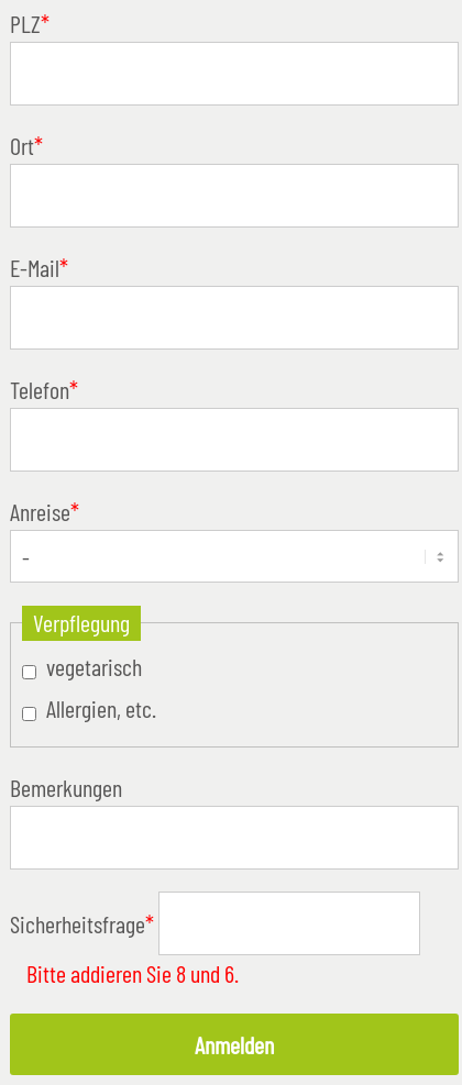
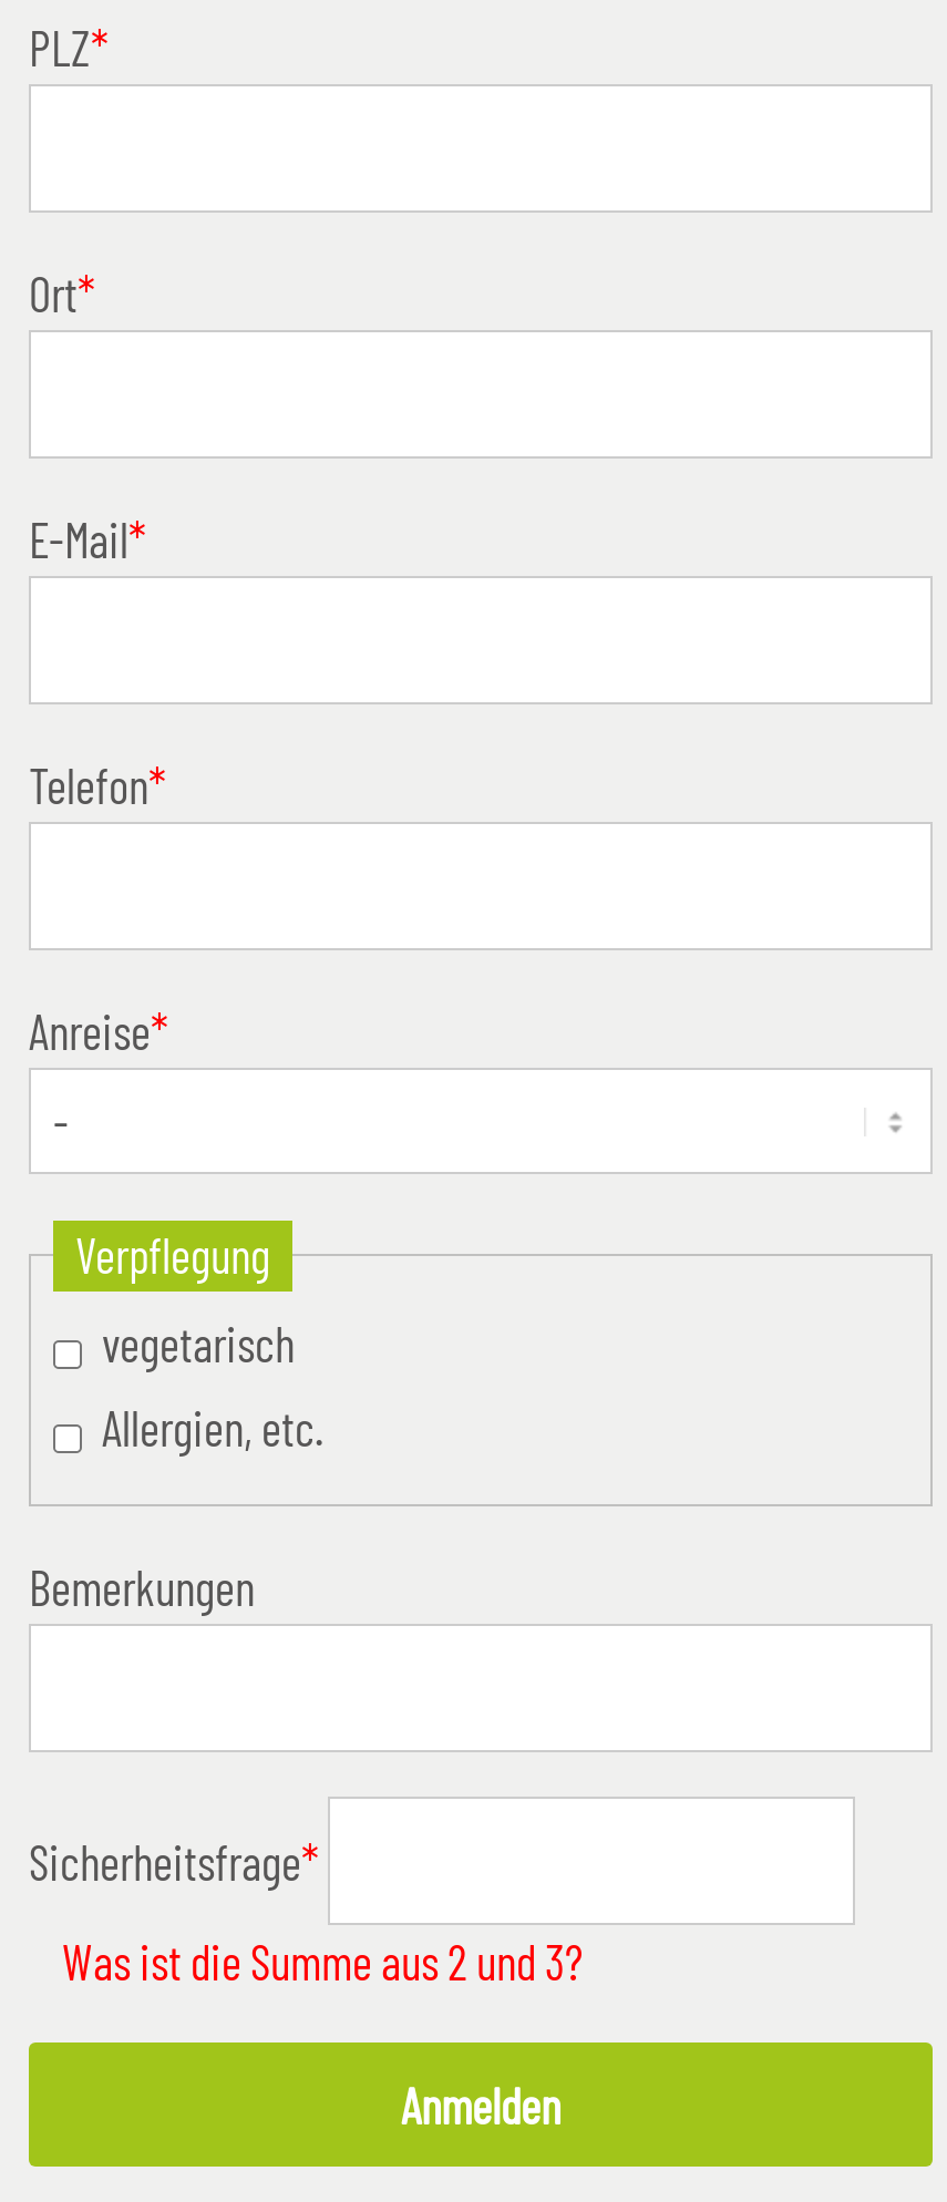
[26,959,239,987] Bitte addieren Sie 8 und 6. -> [62,1932,583,1989] Was ist die Summe aus 2 und 3?

